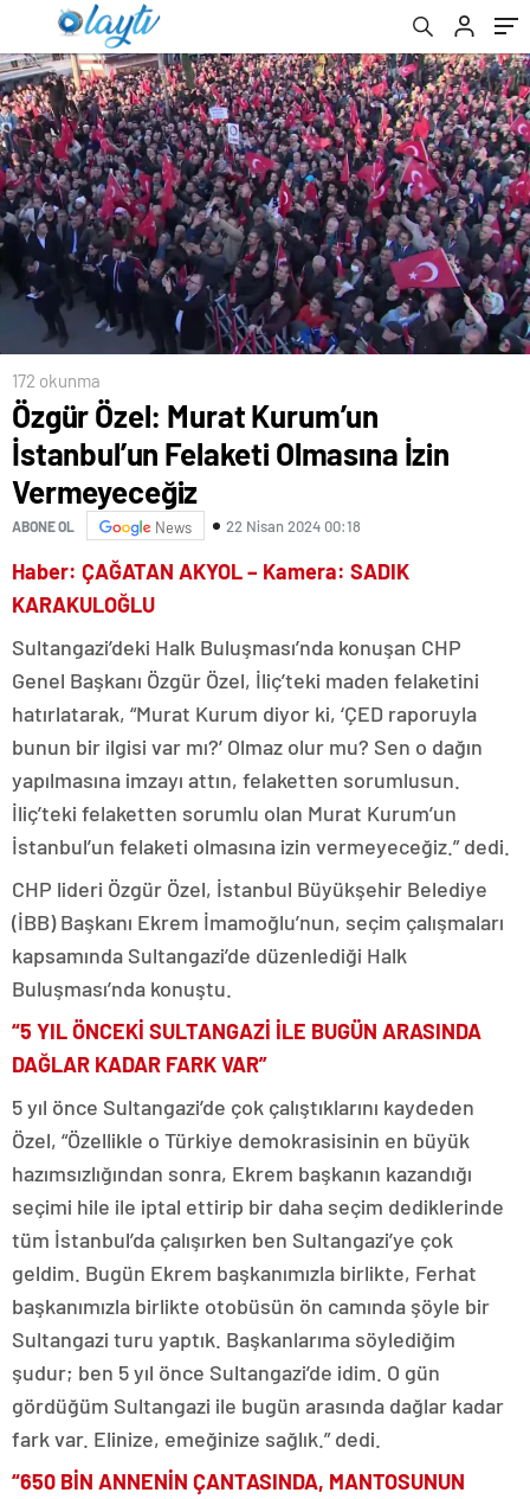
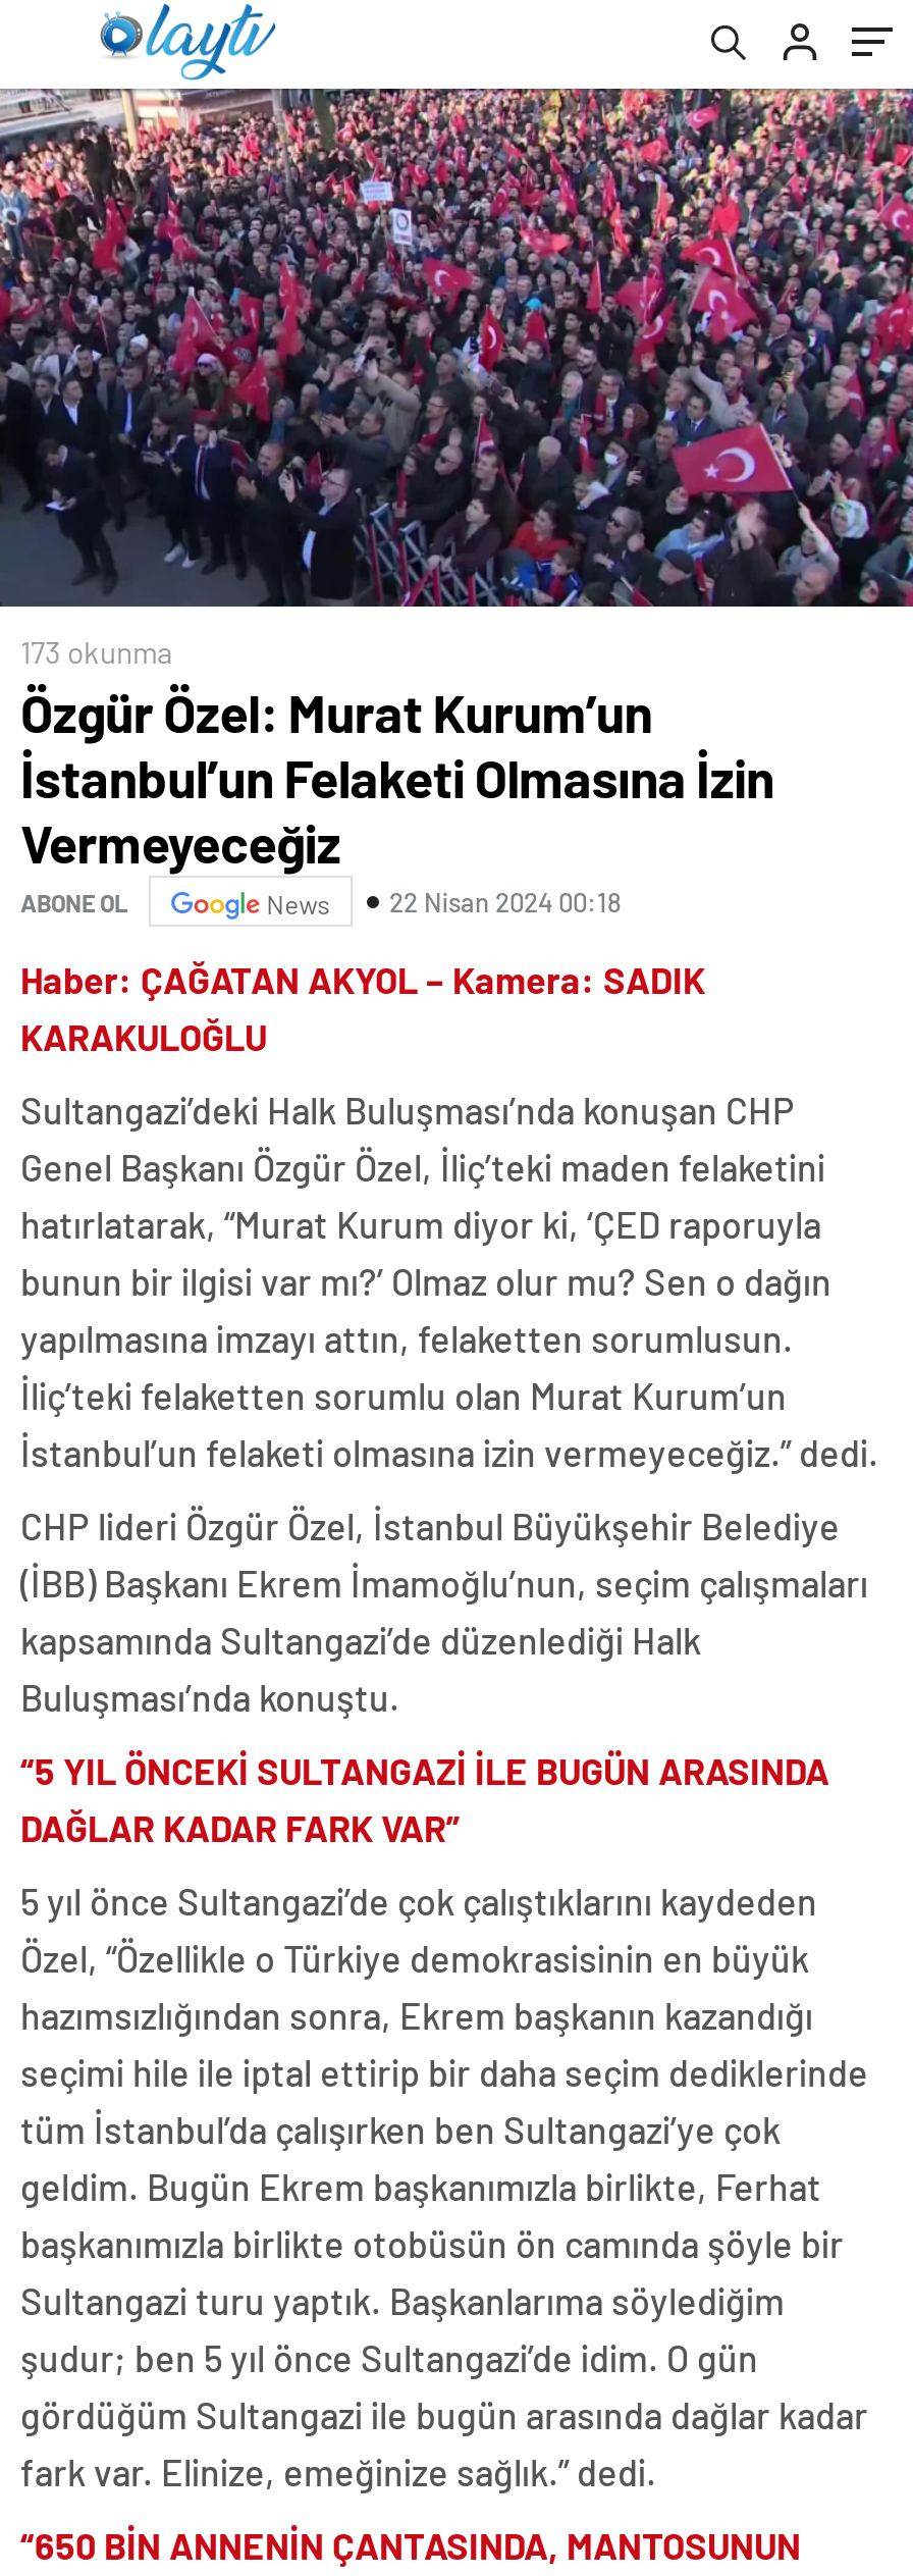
[12,370,101,391] 172 okunma -> [20,634,173,670] 173 okunma

